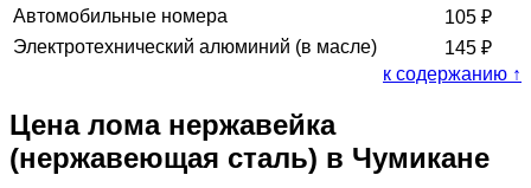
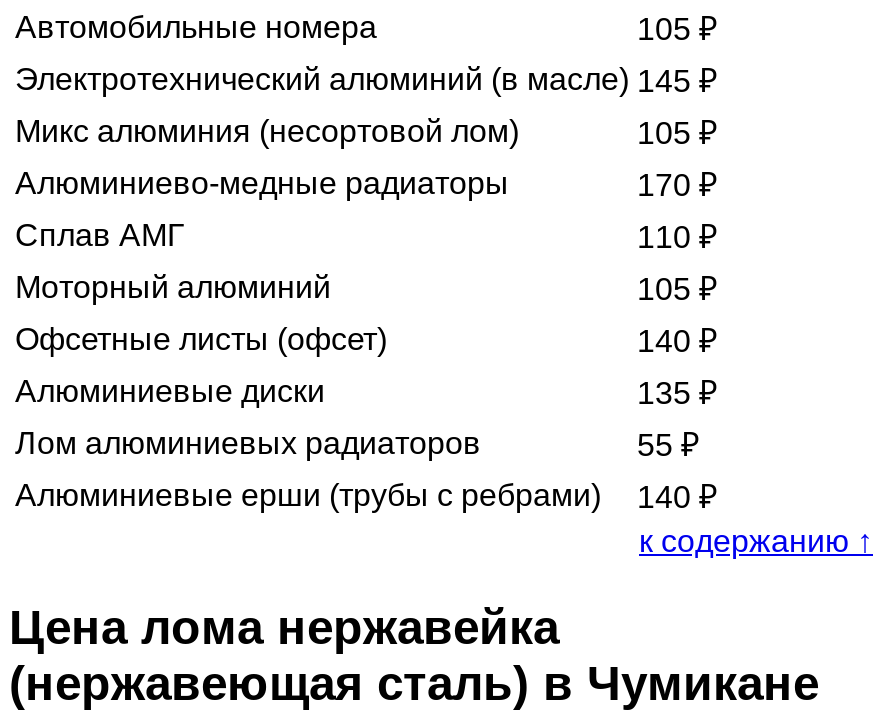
[13,36,492,58] Электротехнический алюминий (в масле) | 145 ₽ -> [15,62,717,514] Электротехнический алюминий (в масле) 145 ₽ | Микс алюминия (несортовой лом) | 105 ₽ | Алюминиево-медные радиаторы | 170 ₽ | Сплав АМГ | 110 ₽ | Моторный алюминий | 105 ₽ | Офсетные листы (офсет) | 140 ₽ | Алюминиевые диски | 135 ₽ | Лом алюминиевых радиаторов | 55 ₽ | Алюминиевые ерши (трубы с ребрами) | 140 ₽

